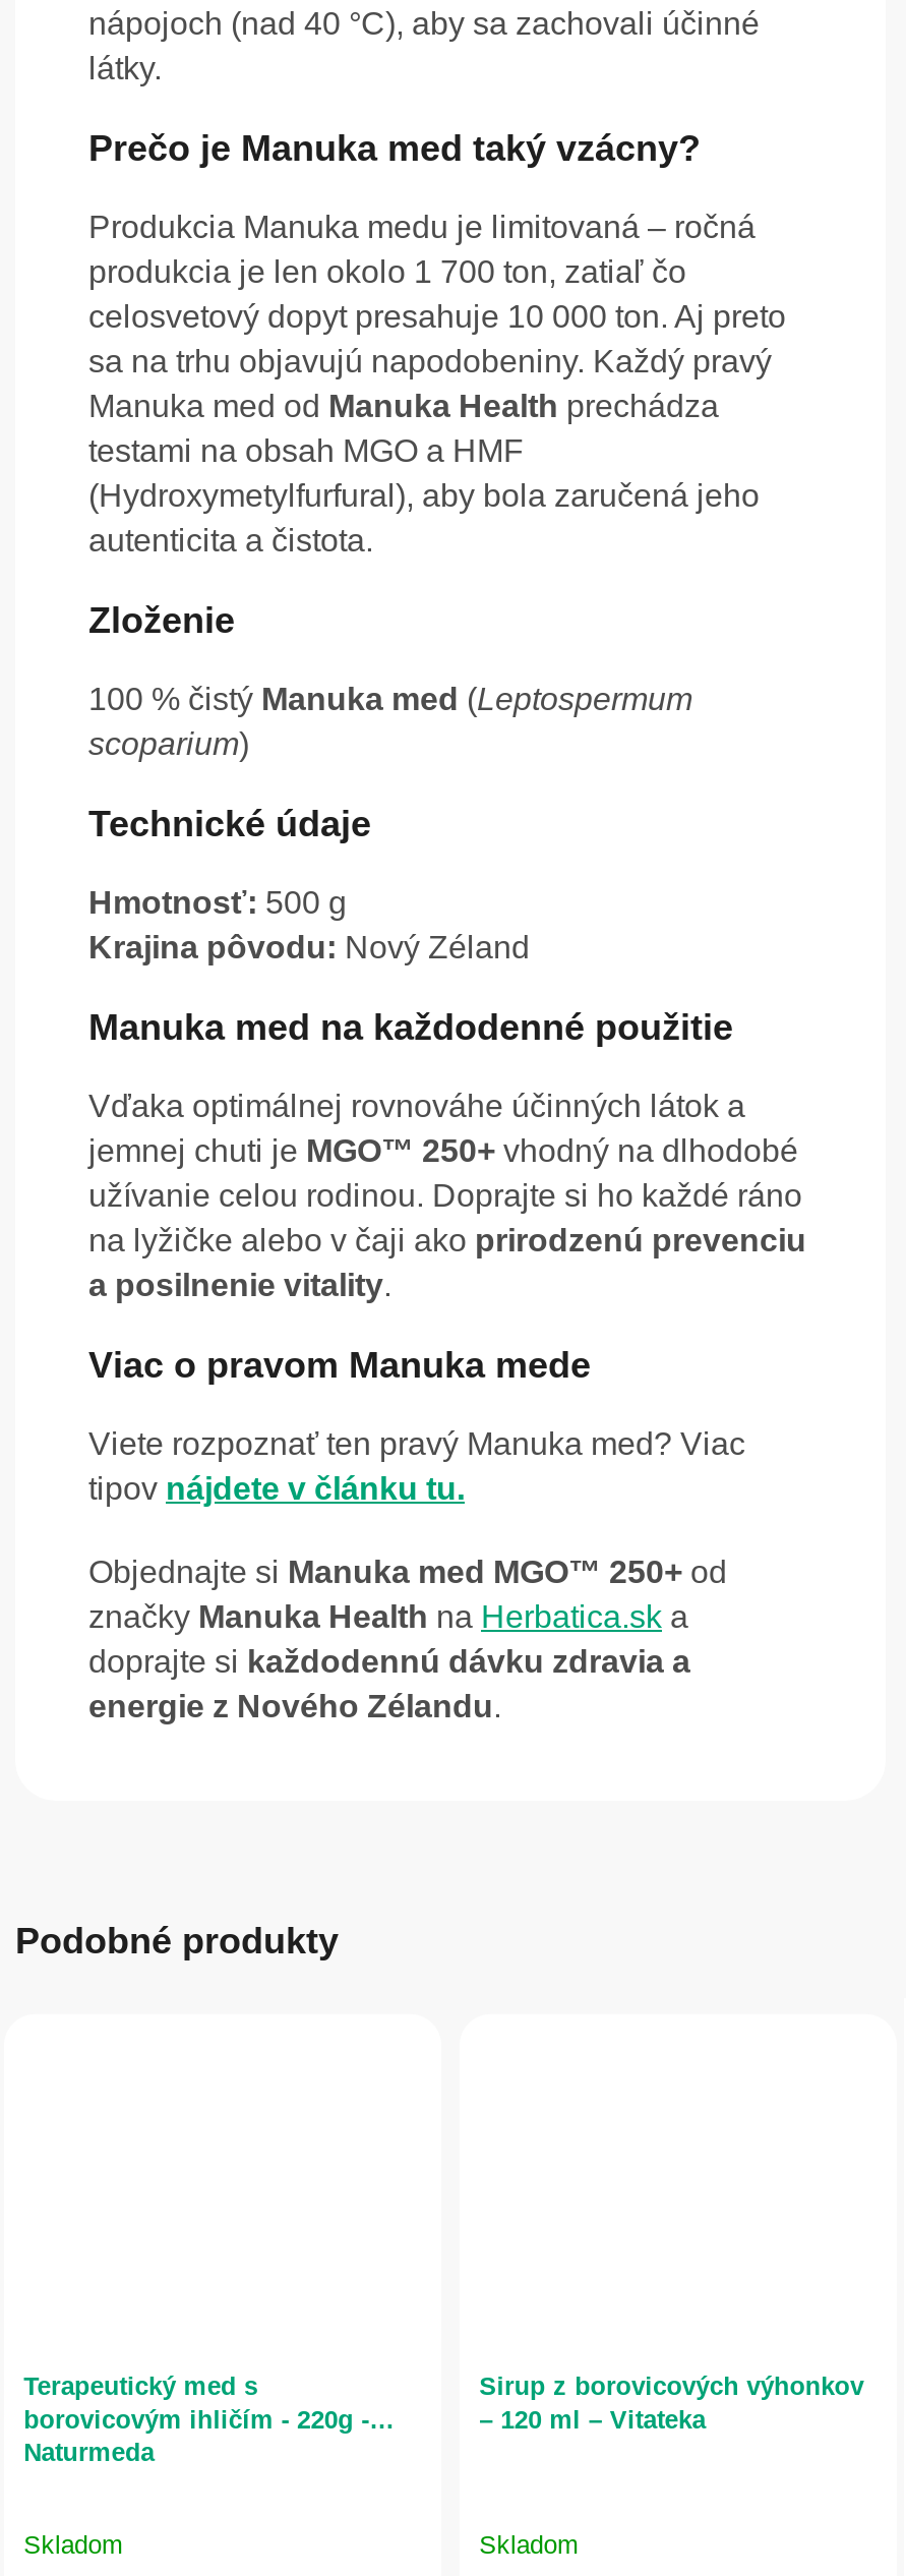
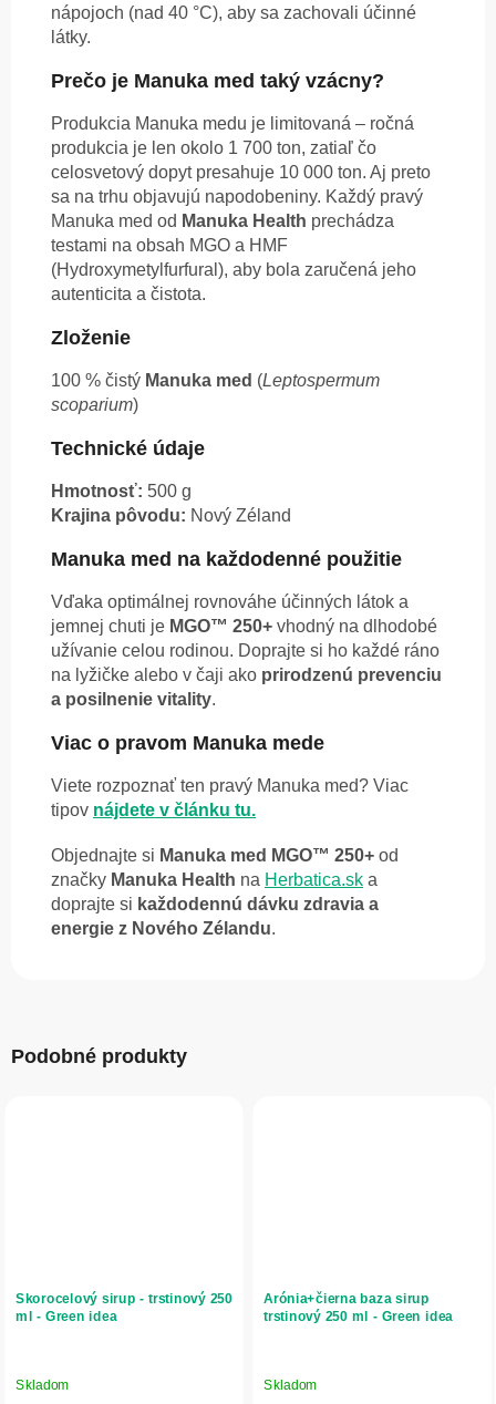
[24,2372,369,2468] Terapeutický med s | borovicovým ihličím - 220g - | Naturmeda -> [16,1291,232,1325] Skorocelový sirup - trstinový 250 | ml - Green idea
[479,2372,864,2435] Sirup z borovicových výhonkov | – 120 ml – Vitateka -> [264,1291,453,1325] Arónia+čierna baza sirup | trstinový 250 ml - Green idea

